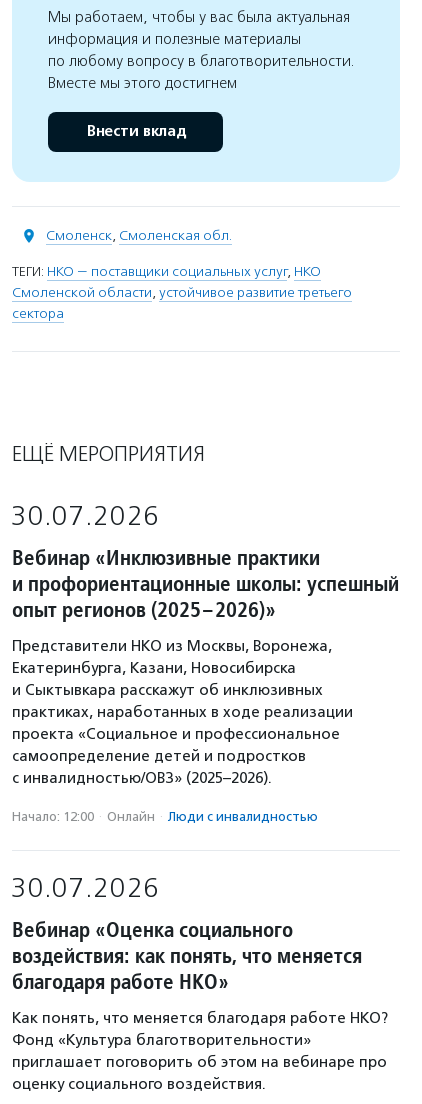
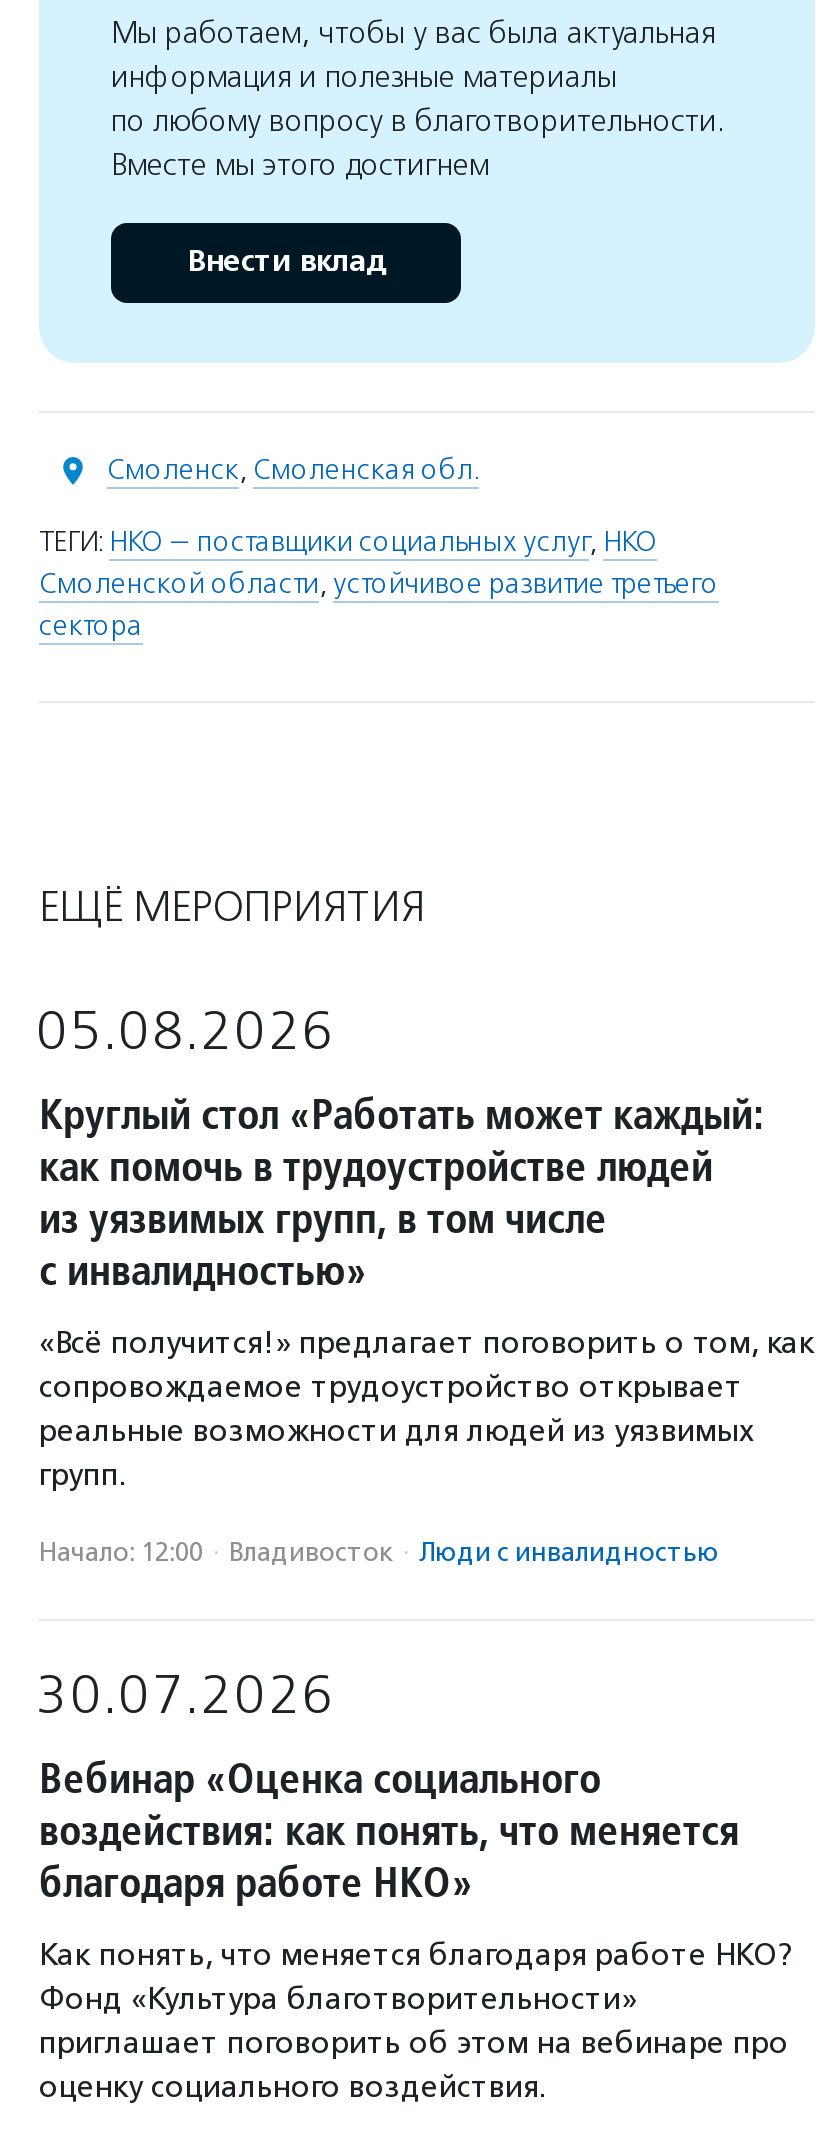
[10,500,399,623] 30.07.2026 | Вебинар «Инклюзивные практики | и профориентационные школы: успешный | опыт регионов (2025–2026)» -> [35,999,765,1297] 05.08.2026 | Круглый стол «Работать может каждый: | как помочь в трудоустройстве людей | из уязвимых групп, в том числе | с инвалидностью»
[12,637,353,787] Представители НКО из Москвы, Воронежа, | Екатеринбурга, Казани, Новосибирска | и Сыктывкара расскажут об инклюзивных | практиках, наработанных в ходе реализации | проекта «Социальное и профессиональное | самоопределение детей и подростков | с инвалидностью/ОВЗ» (2025–2026). -> [39,1325,815,1493] «Всё получится!» предлагает поговорить о том, как | сопровождаемое трудоустройство открывает | реальные возможности для людей из уязвимых | групп.
[12,809,318,824] Начало: 12:00 · Онлайн · Люди с инвалидностью -> [39,1537,719,1567] Начало: 12:00 · Владивосток · Люди с инвалидностью

